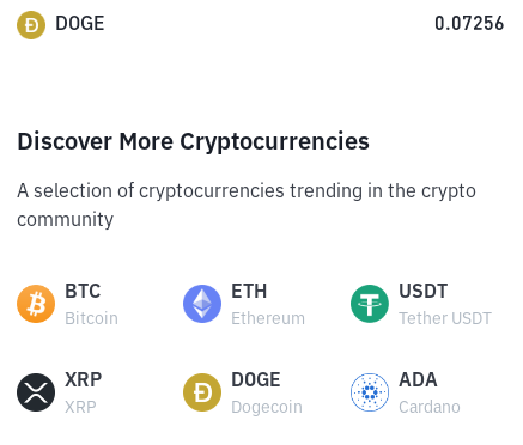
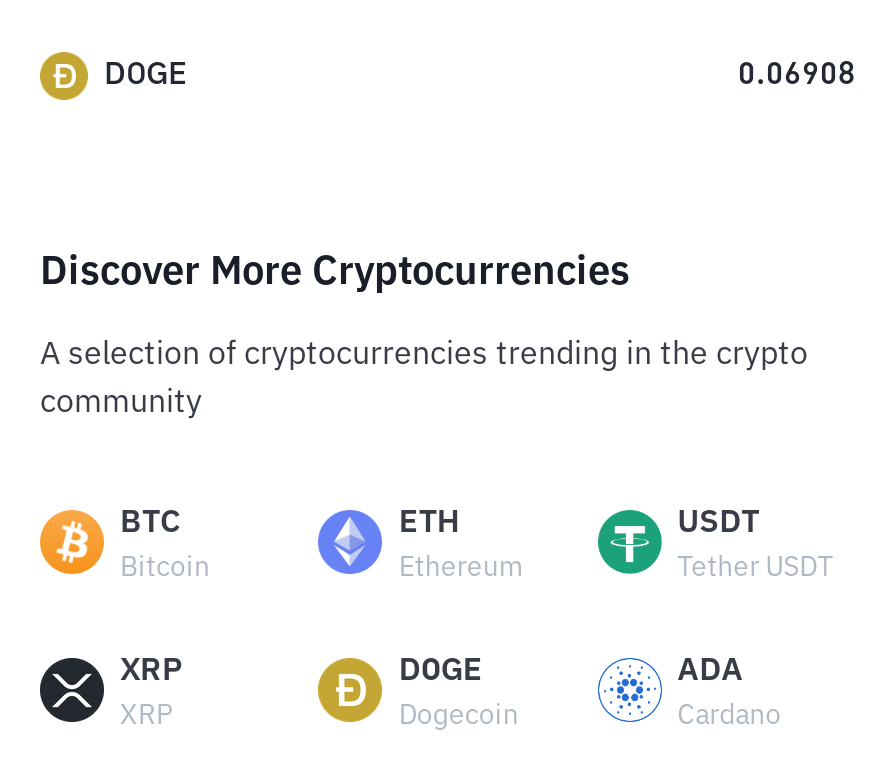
[434,16,505,35] 0.07256 -> [738,60,856,92] 0.06908

